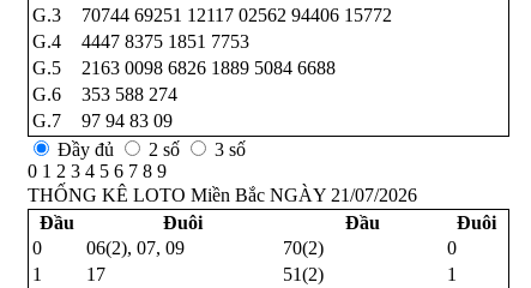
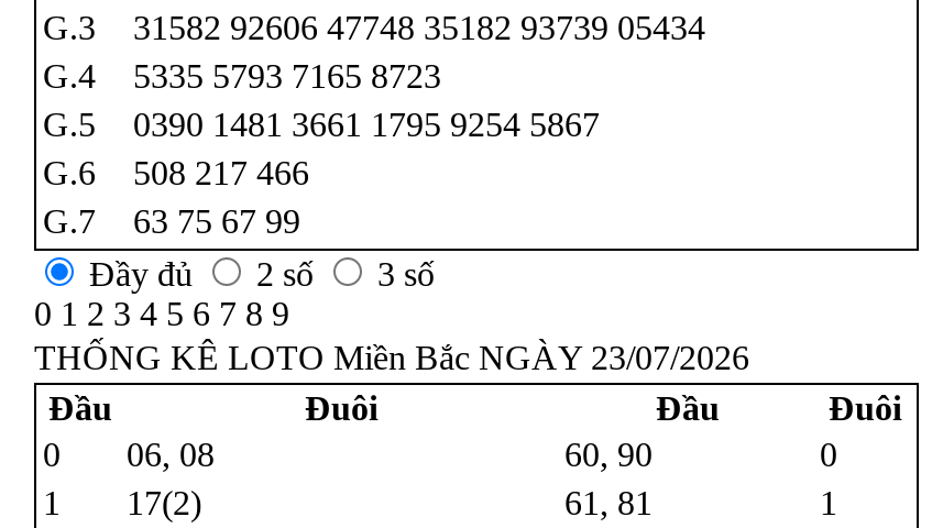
[32,4,392,25] G.3 70744 69251 12117 02562 94406 15772 -> [43,8,705,45] G.3 31582 92606 47748 35182 93739 05434
[32,31,249,51] G.4 4447 8375 1851 7753 -> [43,56,441,94] G.4 5335 5793 7165 8723
[32,57,336,77] G.5 2163 0098 6826 1889 5084 6688 -> [43,105,600,142] G.5 0390 1481 3661 1795 9254 5867
[32,83,177,104] G.6 353 588 274 -> [43,153,309,190] G.6 508 217 466
[32,110,173,130] G.7 97 94 83 09 -> [43,201,300,239] G.7 63 75 67 99
[28,184,417,205] THỐNG KÊ LOTO Miền Bắc NGÀY 21/07/2026 -> [34,338,749,375] THỐNG KÊ LOTO Miền Bắc NGÀY 23/07/2026
[86,237,324,257] 06(2), 07, 09 | 70(2) -> [127,435,653,472] 06, 08 | 60, 90
[86,263,324,284] 17 | 51 (2) -> [127,483,653,520] 17(2) | 61, 81

